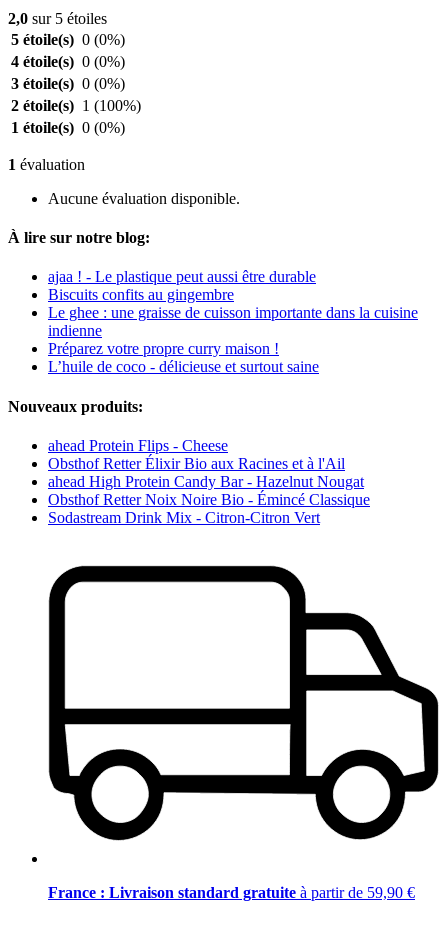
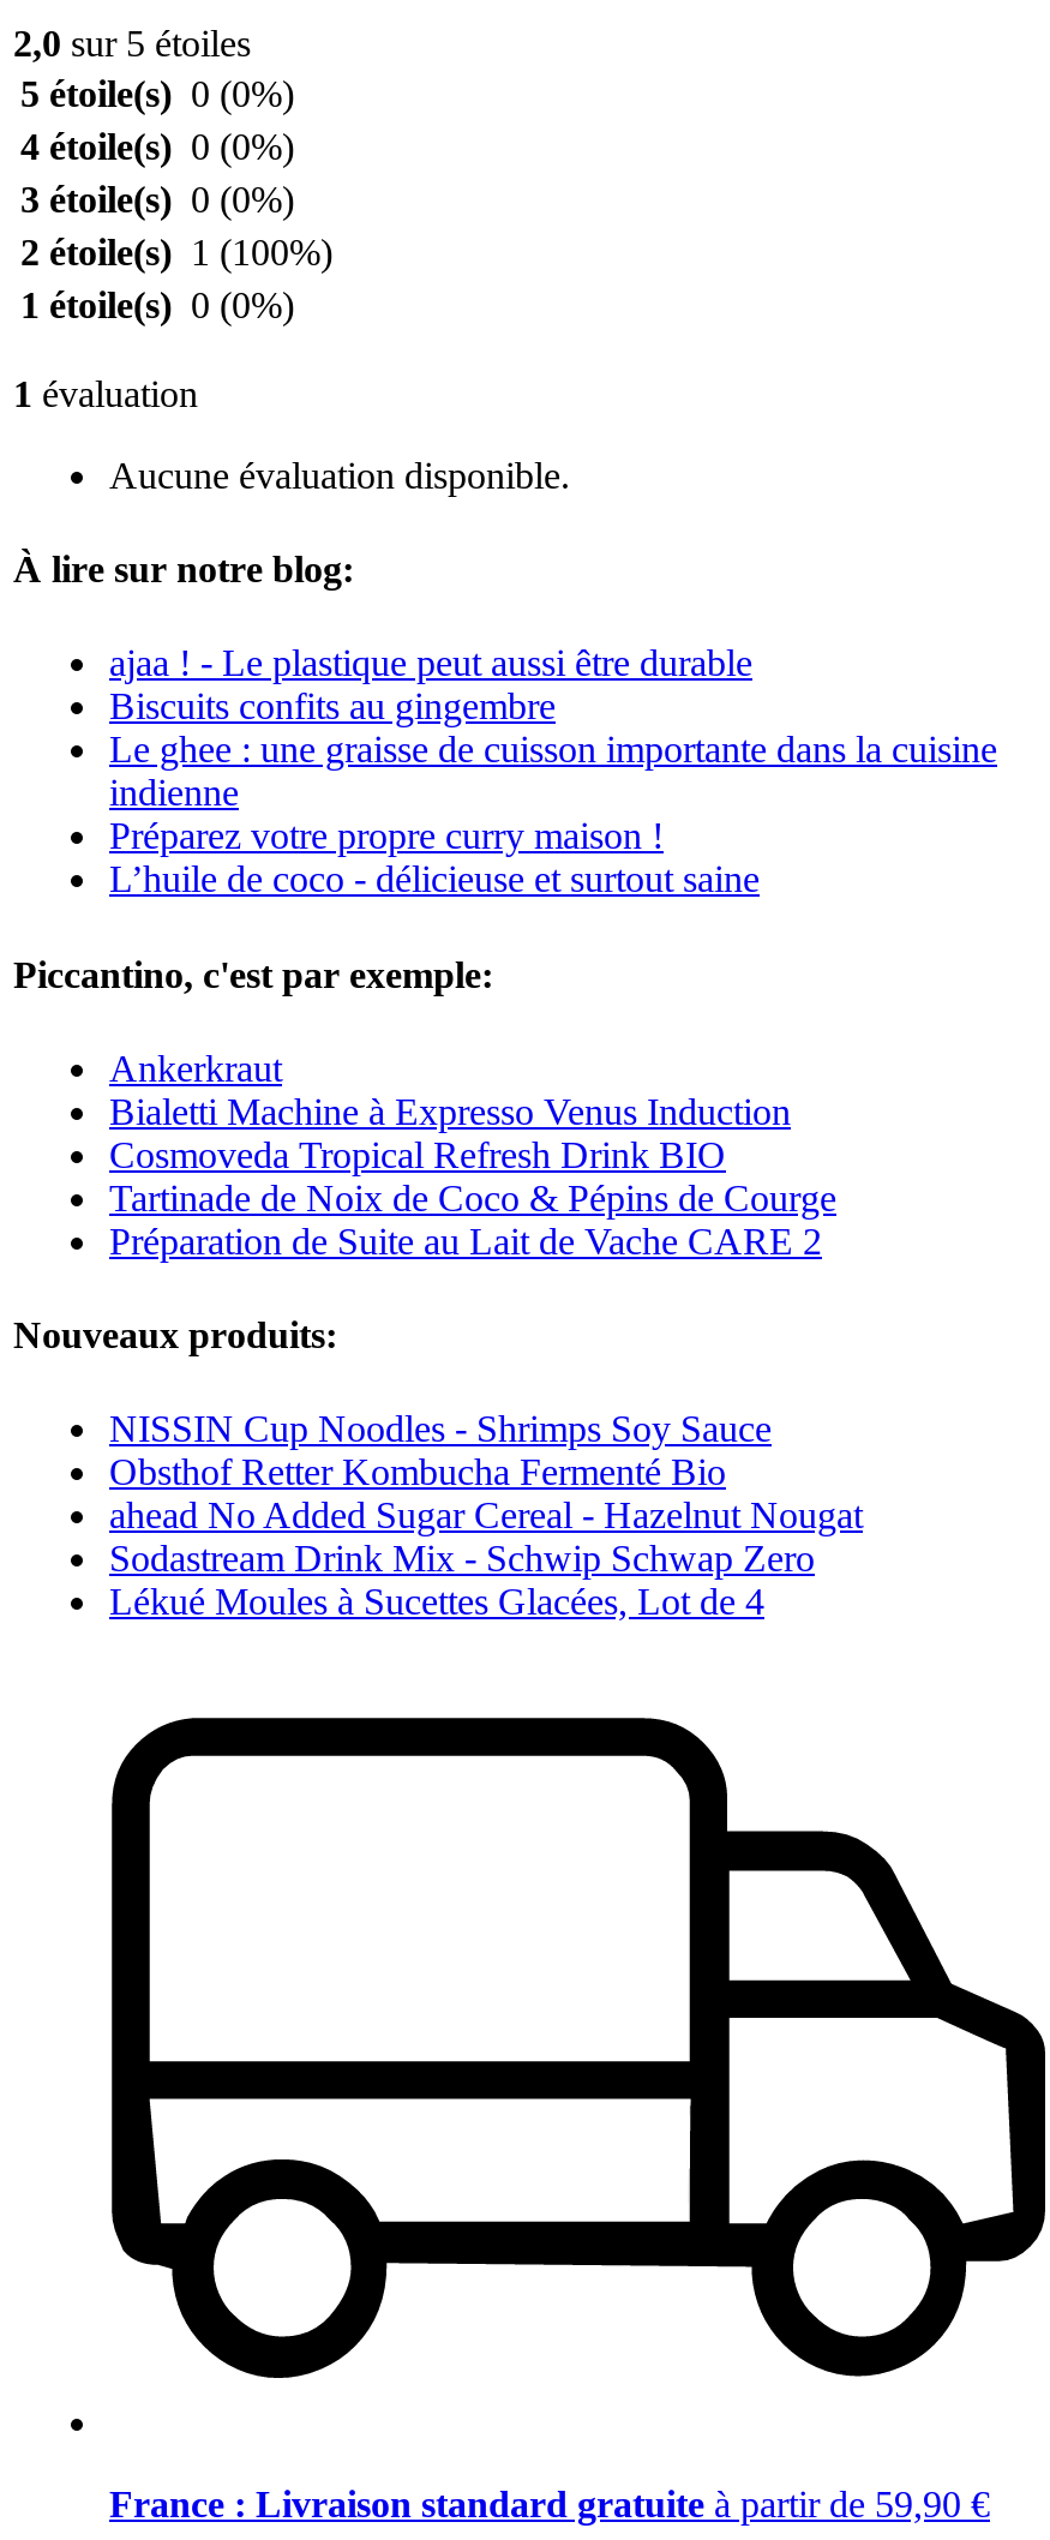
none -> [13,953,836,1261] Piccantino, c'est par exemple: | Ankerkraut | Bialetti Machine à Expresso Venus Induction | Cosmoveda Tropical Refresh Drink BIO | Tartinade de Noix de Coco & Pépins de Courge | Préparation de Suite au Lait de Vache CARE 2
[48,437,370,526] ahead Protein Flips - Cheese | Obsthof Retter Élixir Bio aux Racines et à l'Ail | ahead High Protein Candy Bar - Hazelnut Nougat | Obsthof Retter Noix Noire Bio - Émincé Classique | Sodastream Drink Mix - Citron-Citron Vert -> [109,1409,863,1623] NISSIN Cup Noodles - Shrimps Soy Sauce | Obsthof Retter Kombucha Fermenté Bio | ahead No Added Sugar Cereal - Hazelnut Nougat | Sodastream Drink Mix - Schwip Schwap Zero | Lékué Moules à Sucettes Glacées, Lot de 4

